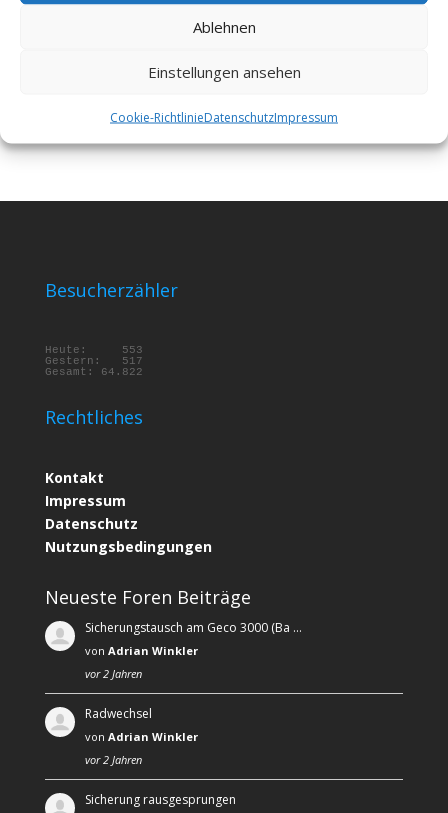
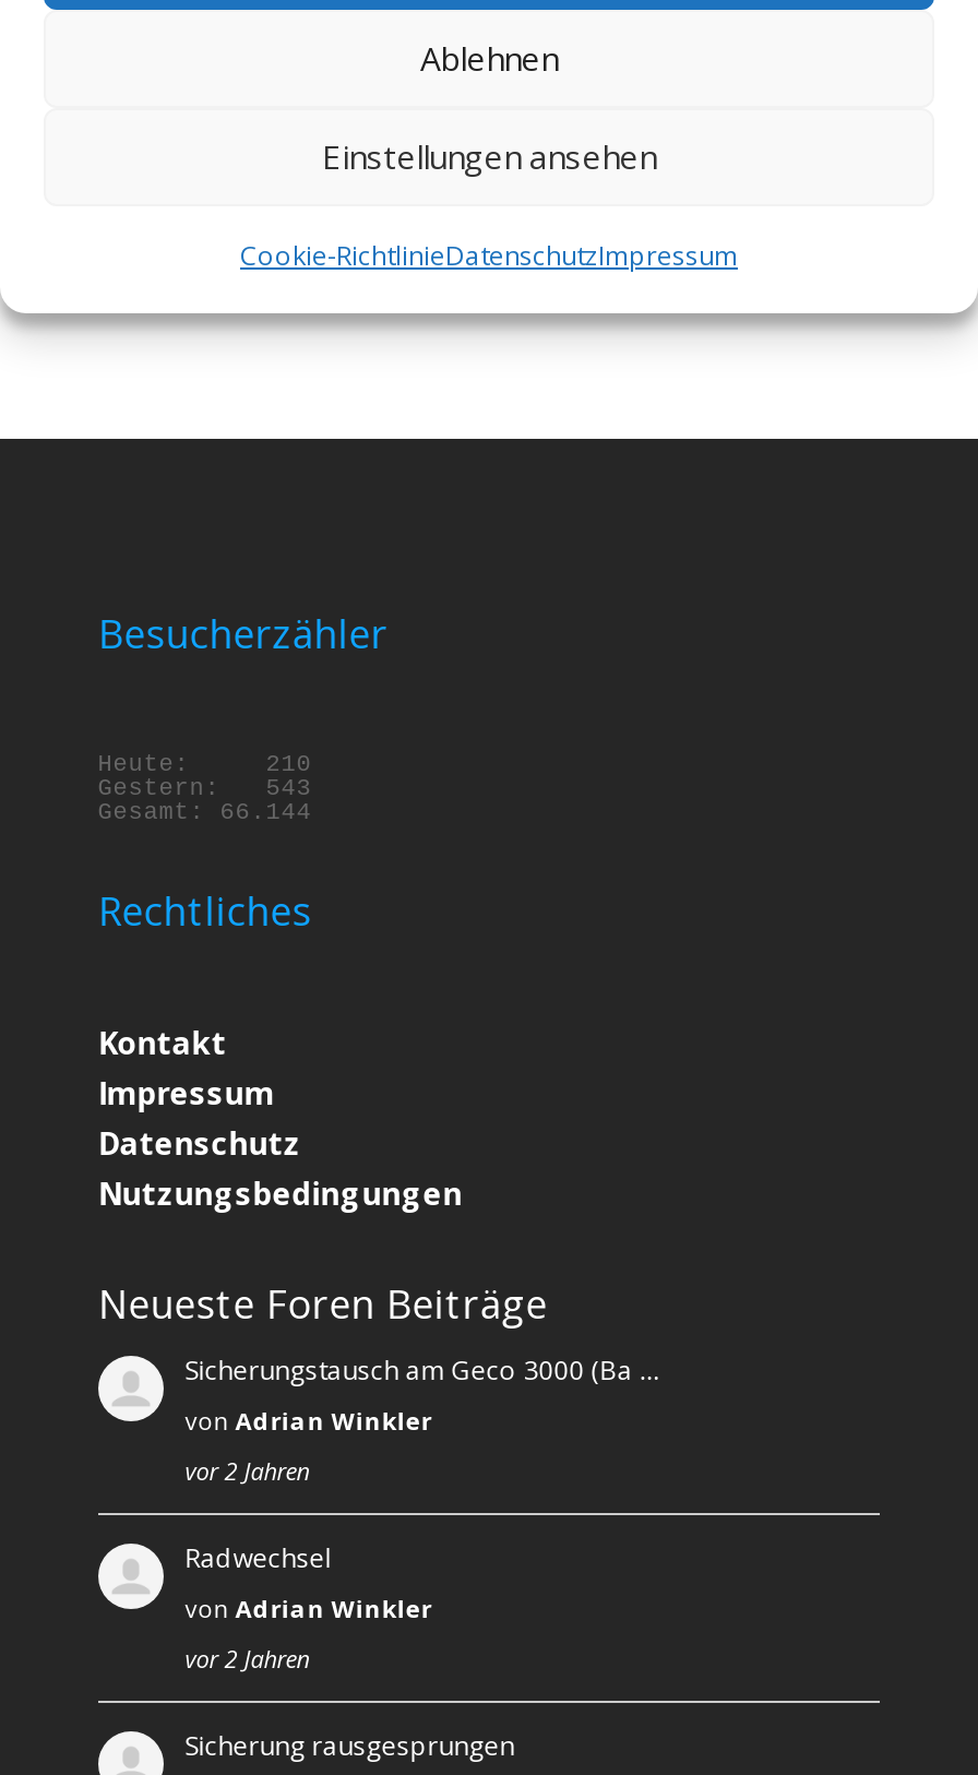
[122,344,143,356] 553 -> [266,752,312,778] 210
[45,355,143,367] Gestern: 517 -> [98,776,312,802] Gestern: 543
[45,366,143,378] Gesamt: 64.822 -> [98,800,312,826] Gesamt: 66.144

